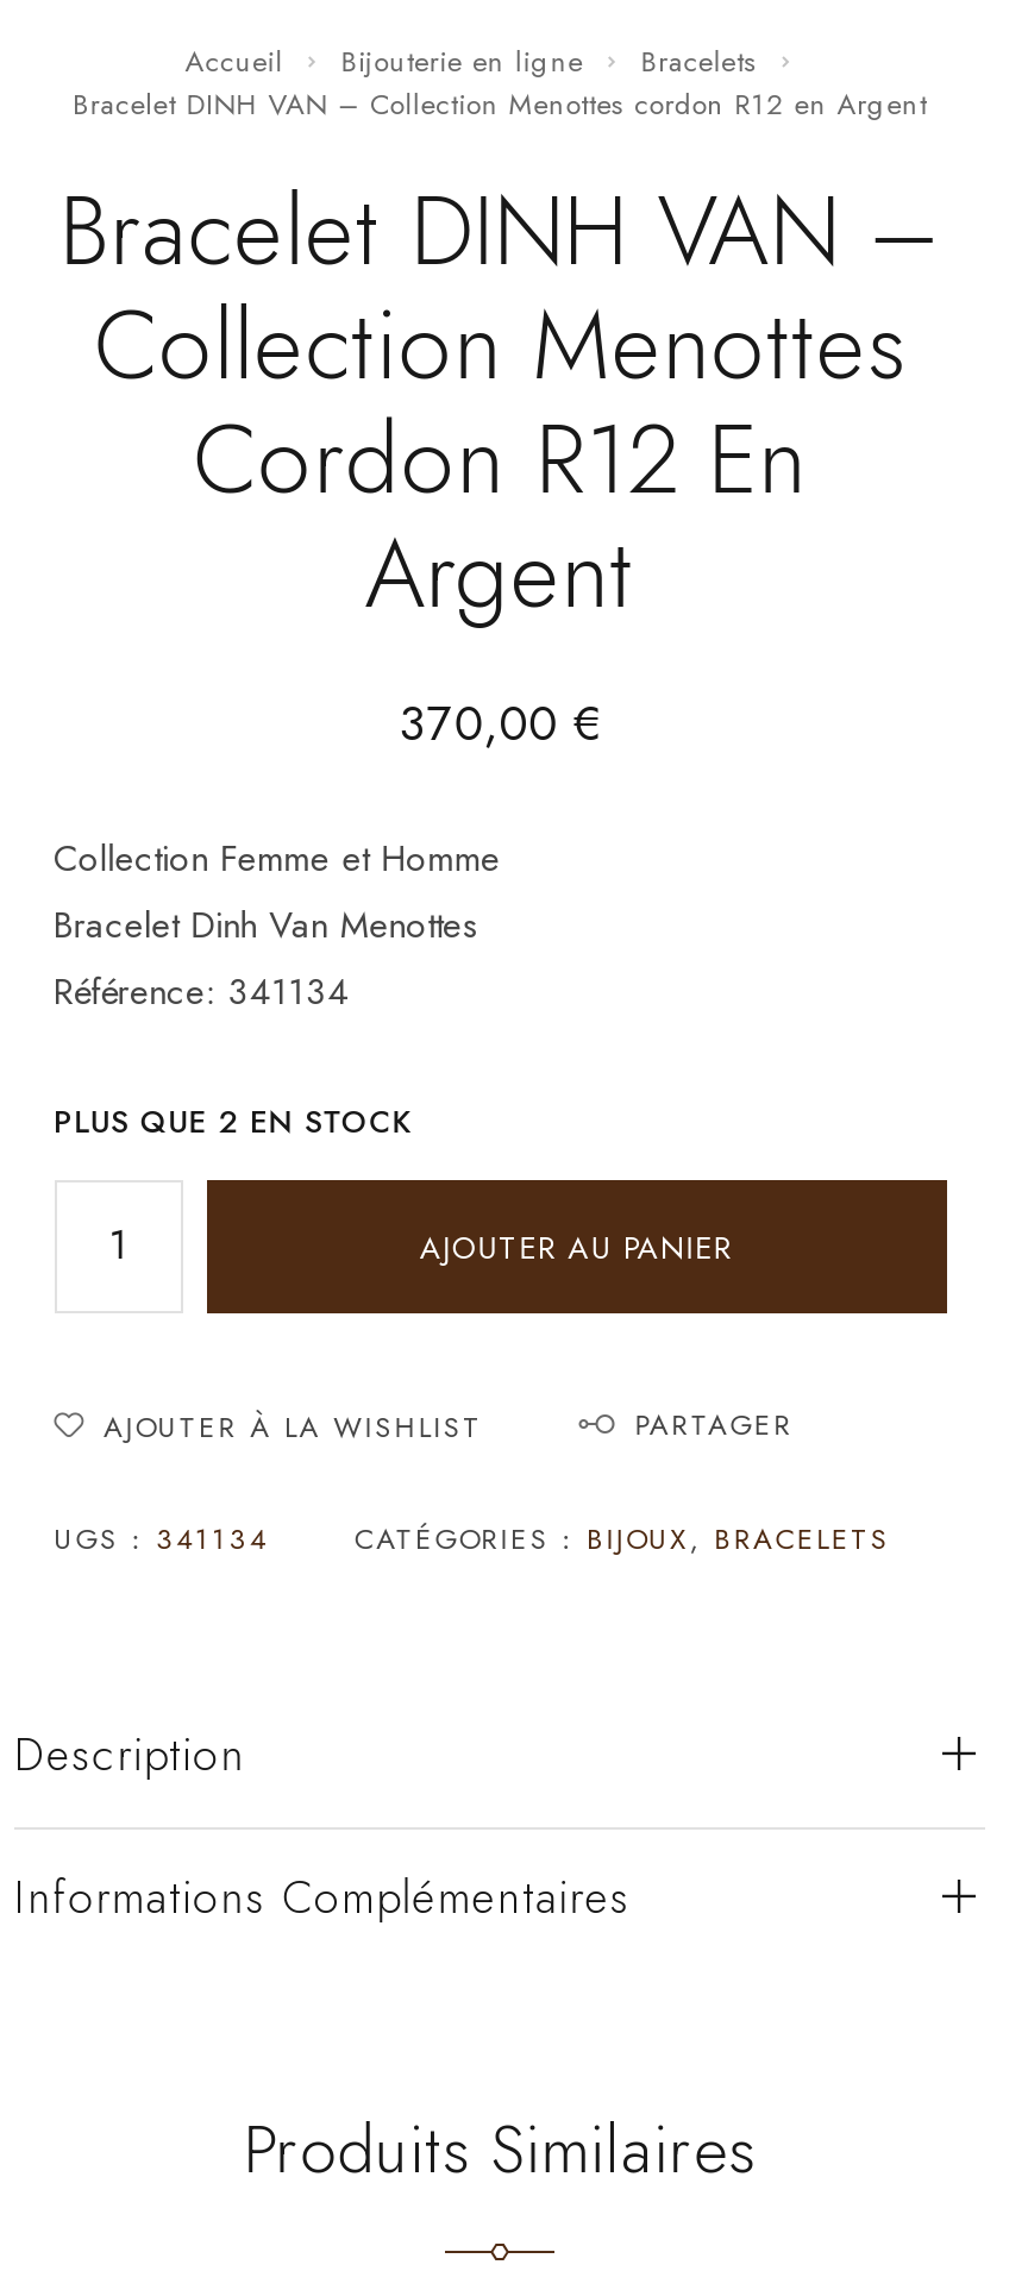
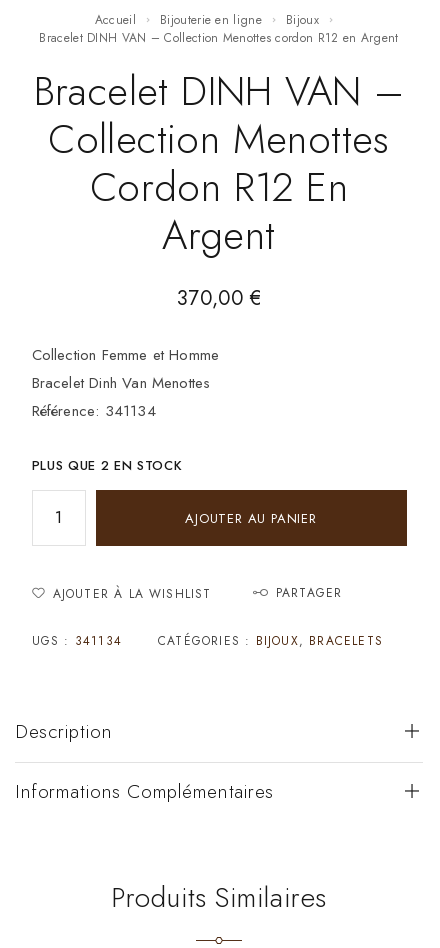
[658,40,756,83] Bracelets -> [293,11,319,29] Bijoux

